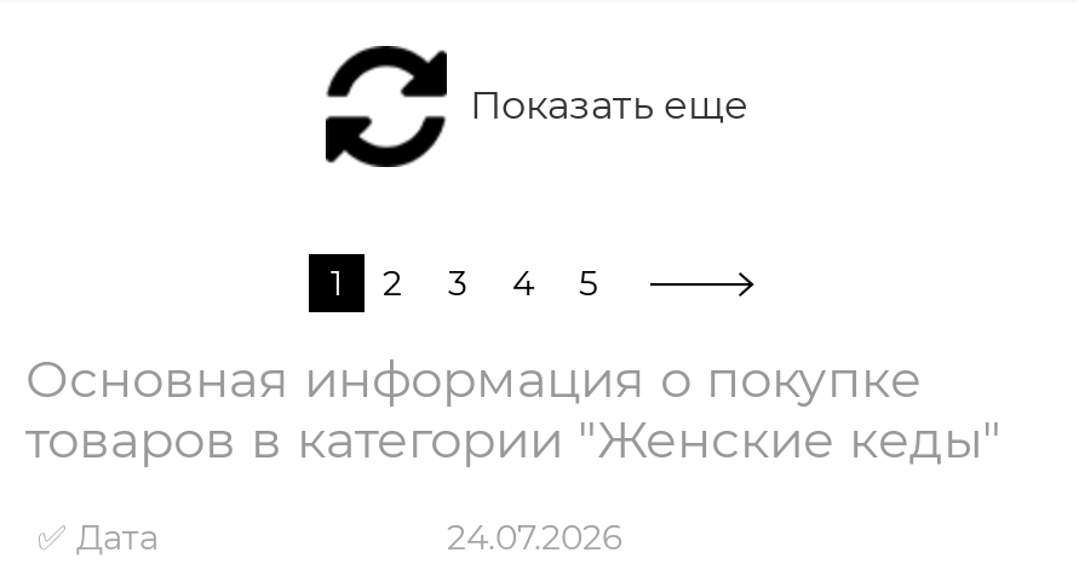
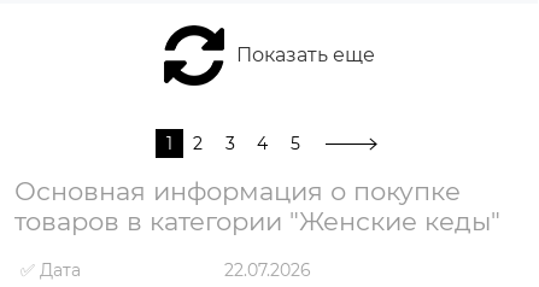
[447,515,624,558] 24.07.2026 -> [224,259,311,280] 22.07.2026

